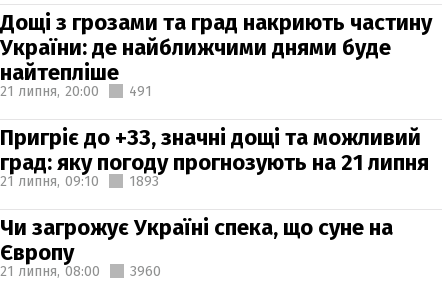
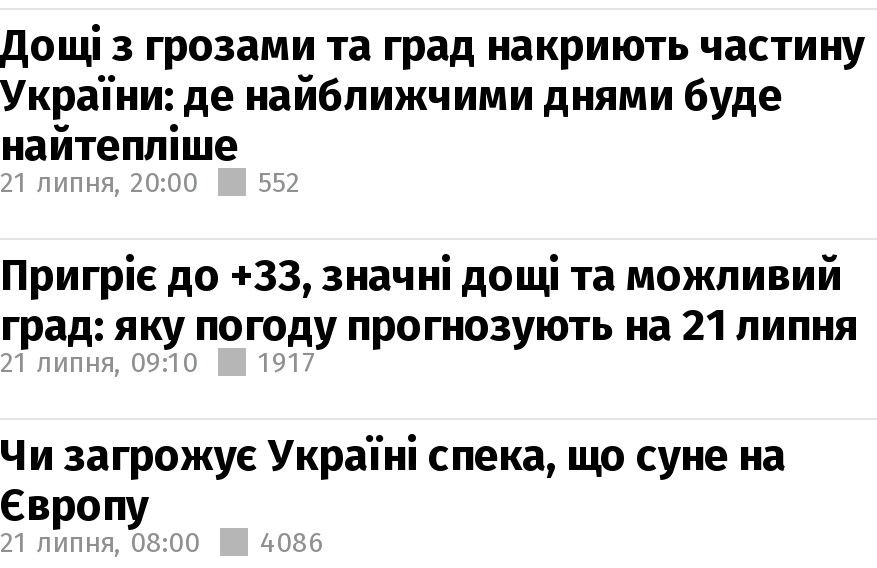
[0,82,152,99] 21 липня, 20:00 491 -> [0,165,300,199] 21 липня, 20:00 552
[129,172,159,189] 1893 -> [258,345,316,379] 1917
[0,262,161,279] 21 липня, 08:00 3960 -> [0,525,324,559] 21 липня, 08:00 4086

